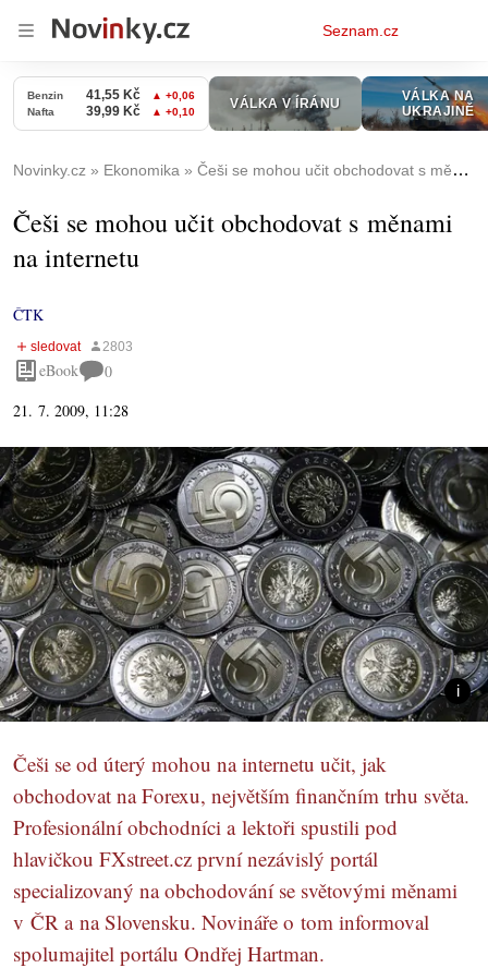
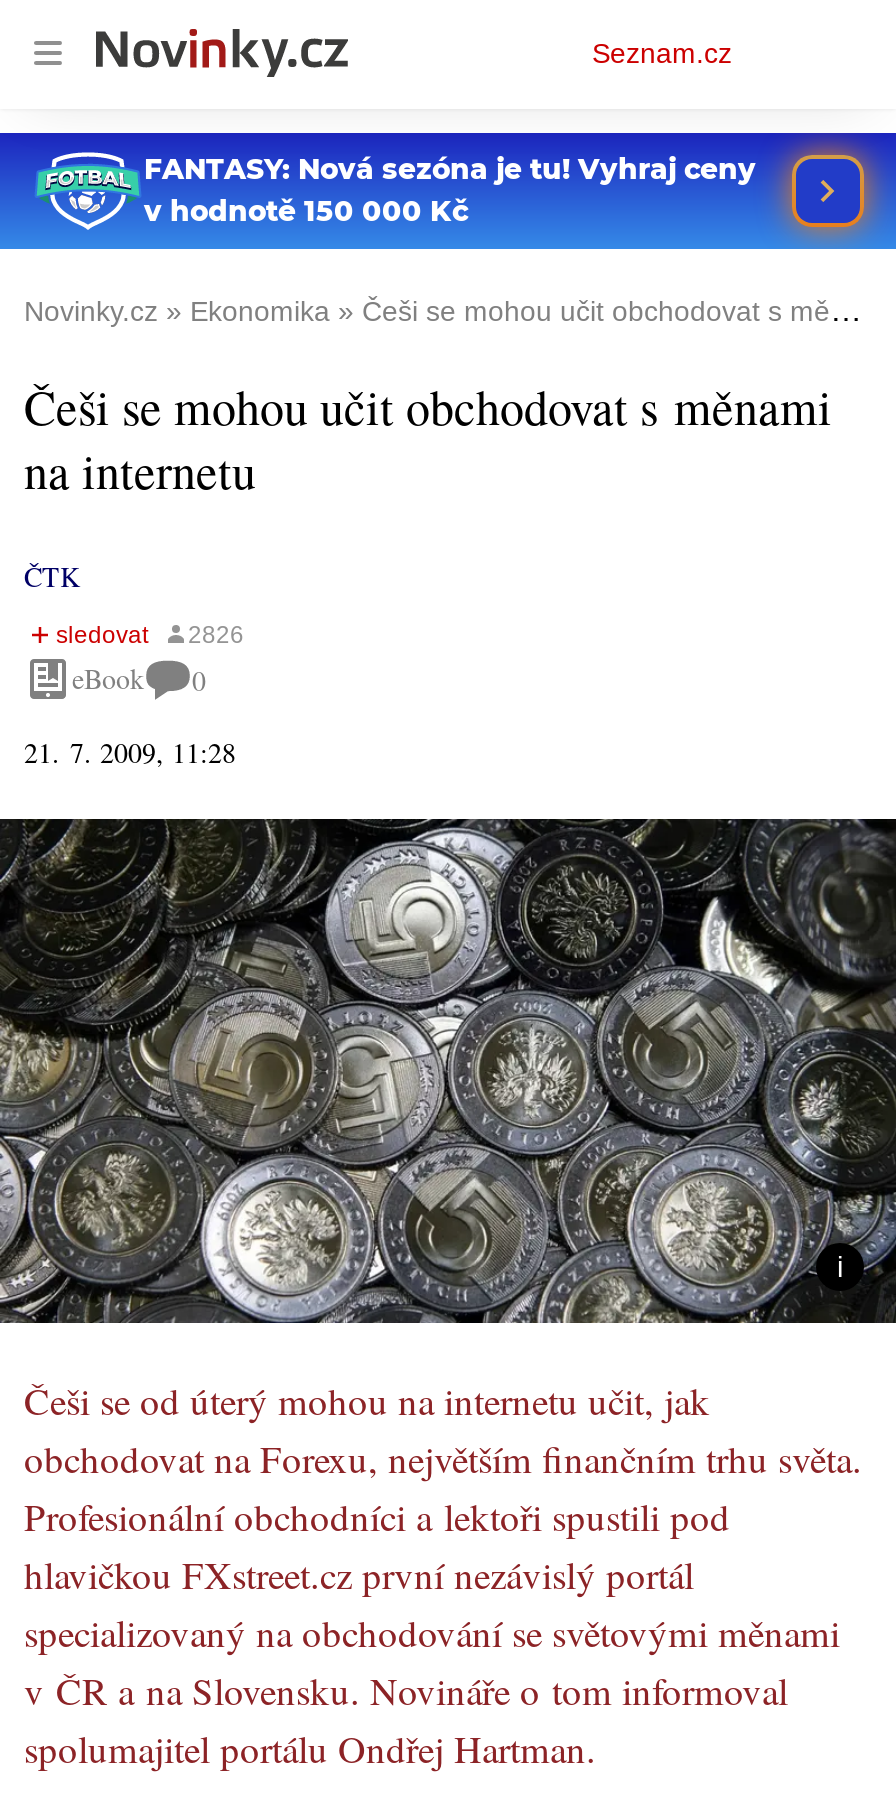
[3,74,485,136] [image] -> [6,131,890,251] [image]

